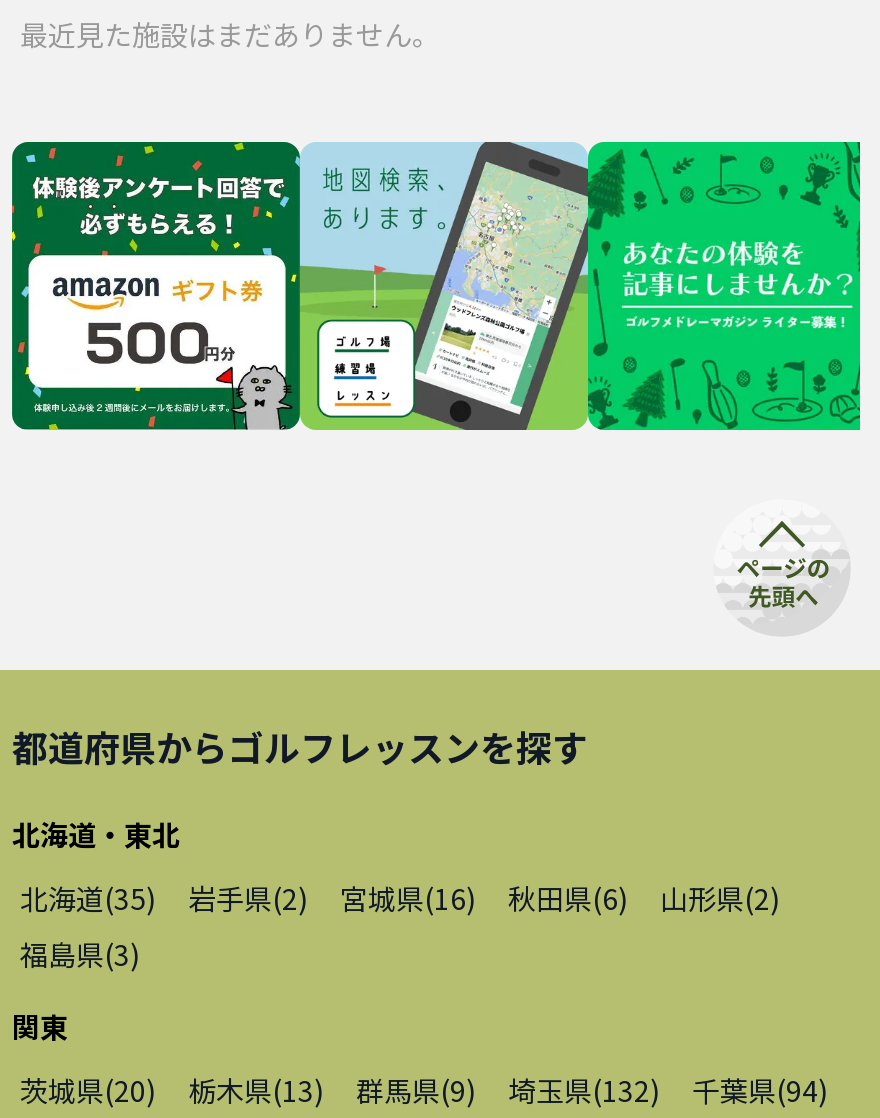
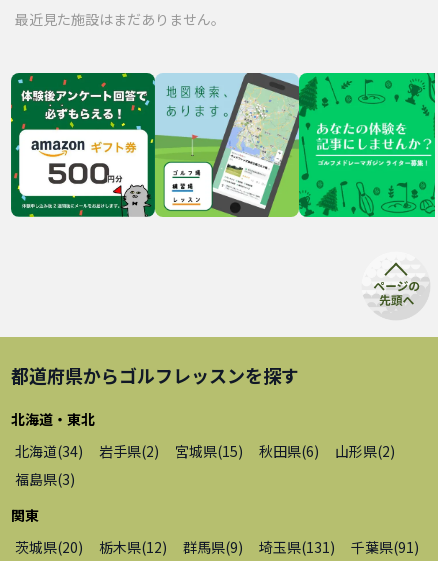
[20,877,156,917] 北海道(35) -> [15,441,83,461] 北海道(34)
[340,877,476,917] 宮城県(16) -> [175,441,243,461] 宮城県(15)
[188,1069,324,1109] 栃木県(13) -> [99,537,167,557] 栃木県(12)
[508,1069,660,1109] 埼玉県(132) -> [259,537,335,557] 埼玉県(131)
[692,1069,828,1109] 千葉県(94) -> [351,537,419,557] 千葉県(91)

